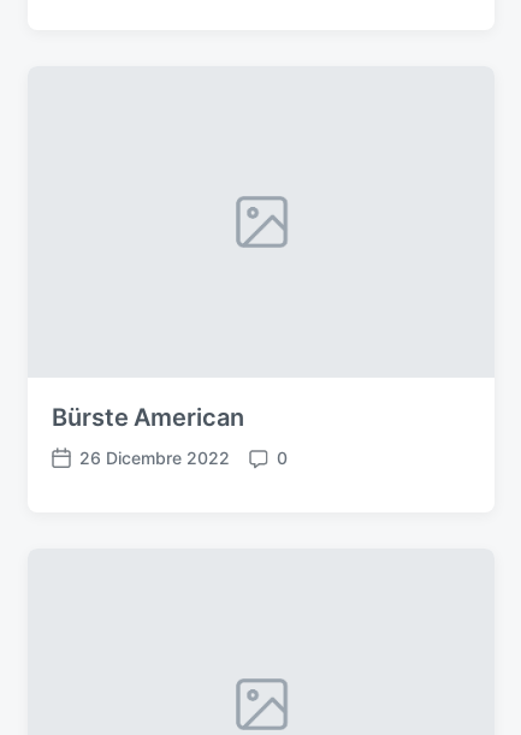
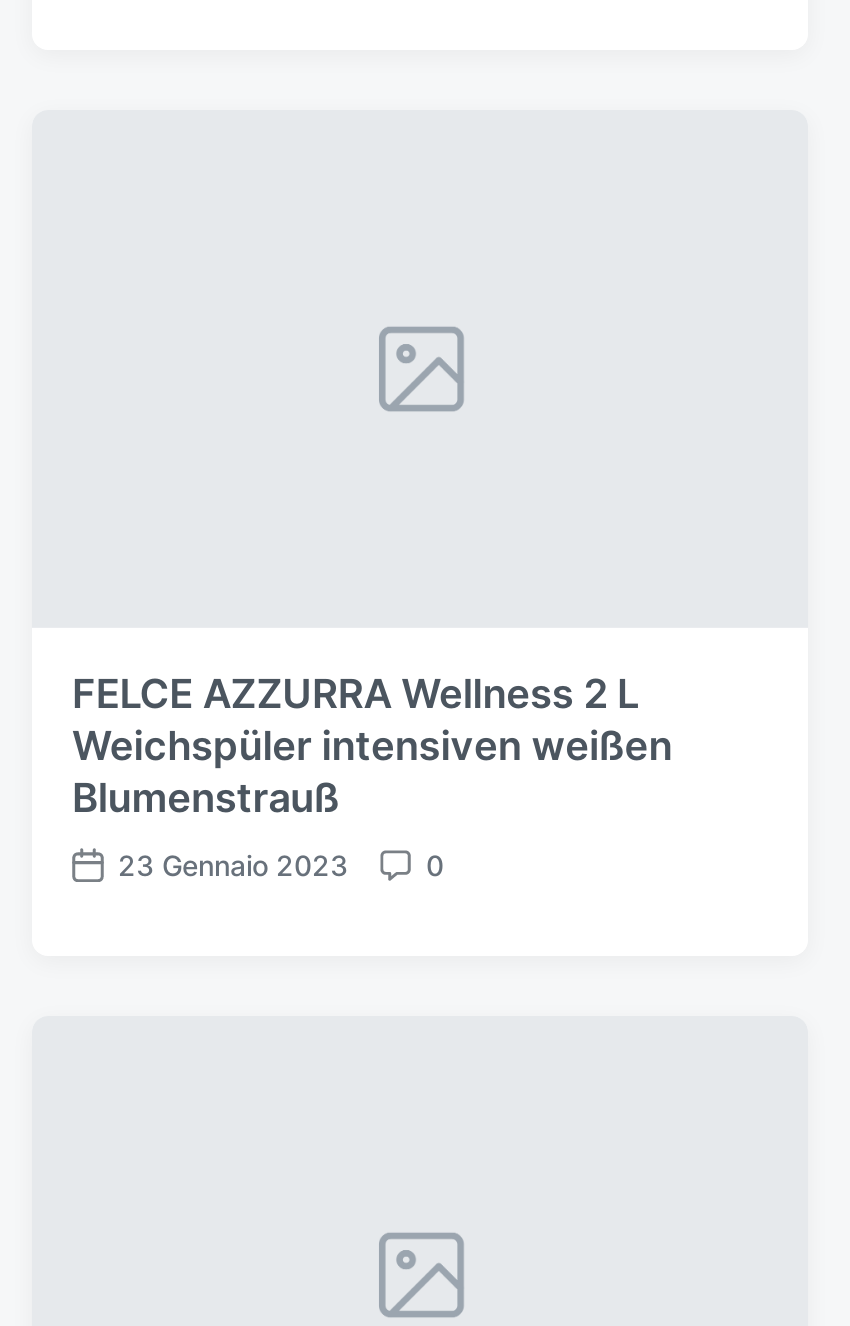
[52,403,244,432] Bürste American -> [72,670,672,822] FELCE AZZURRA Wellness 2 L | Weichspüler intensiven weißen | Blumenstrauß
[79,448,230,468] 26 Dicembre 2022 -> [118,848,348,882] 23 Gennaio 2023

